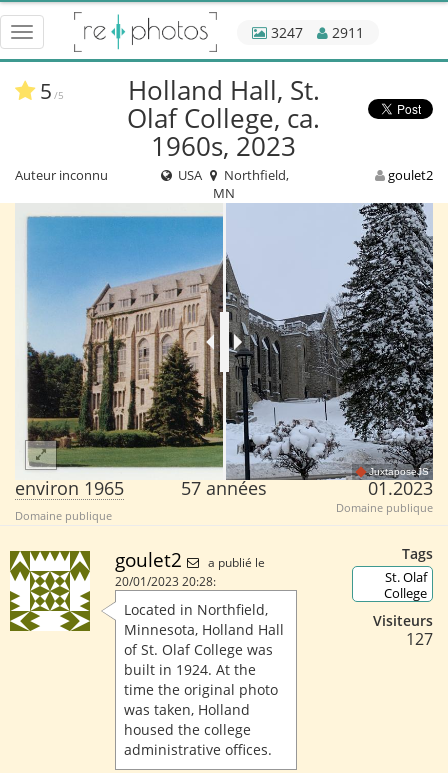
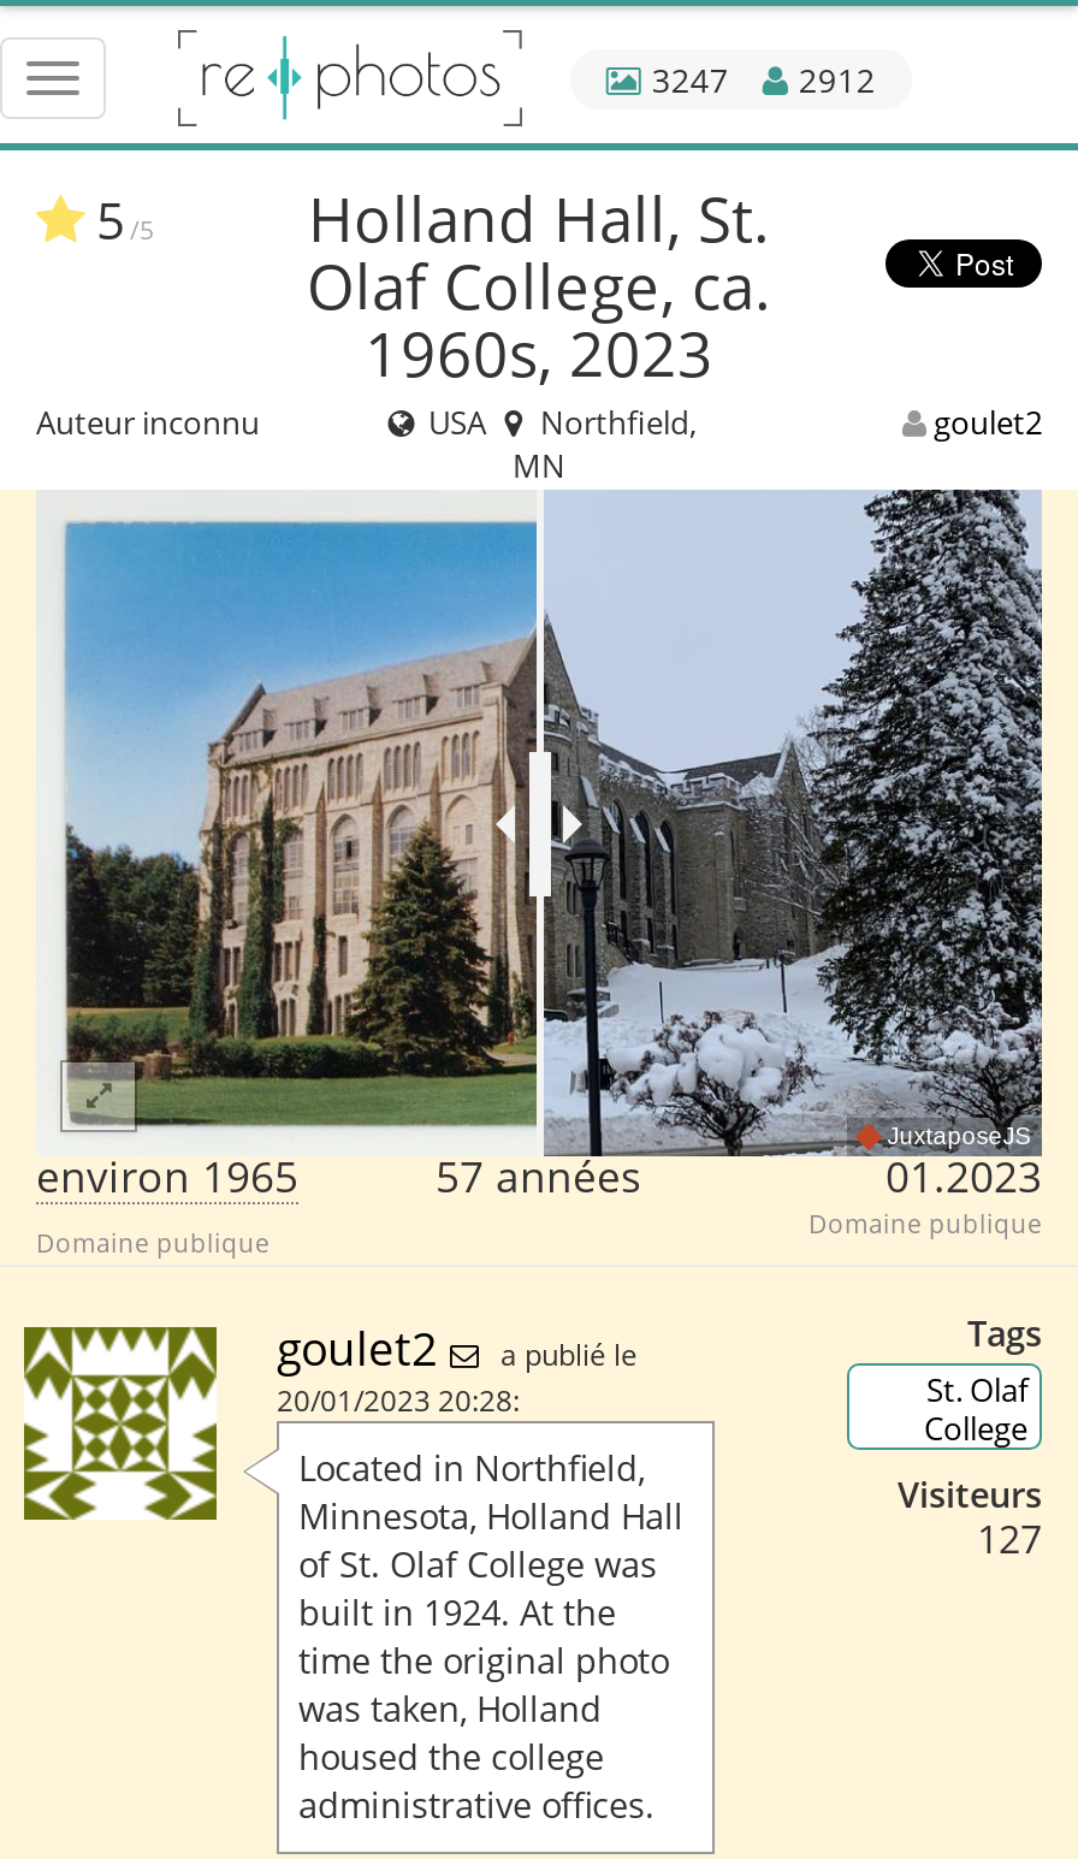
[267,22,364,41] 3247 2911 -> [642,55,875,101] 3247 2912

